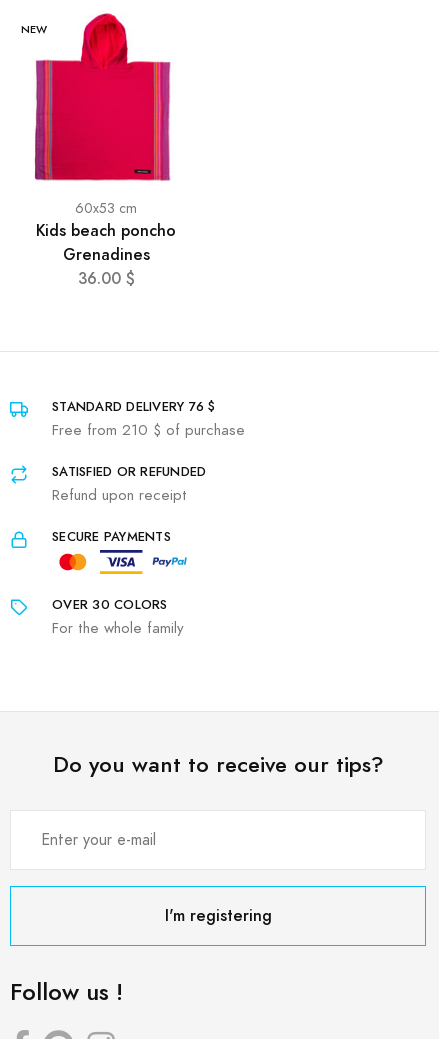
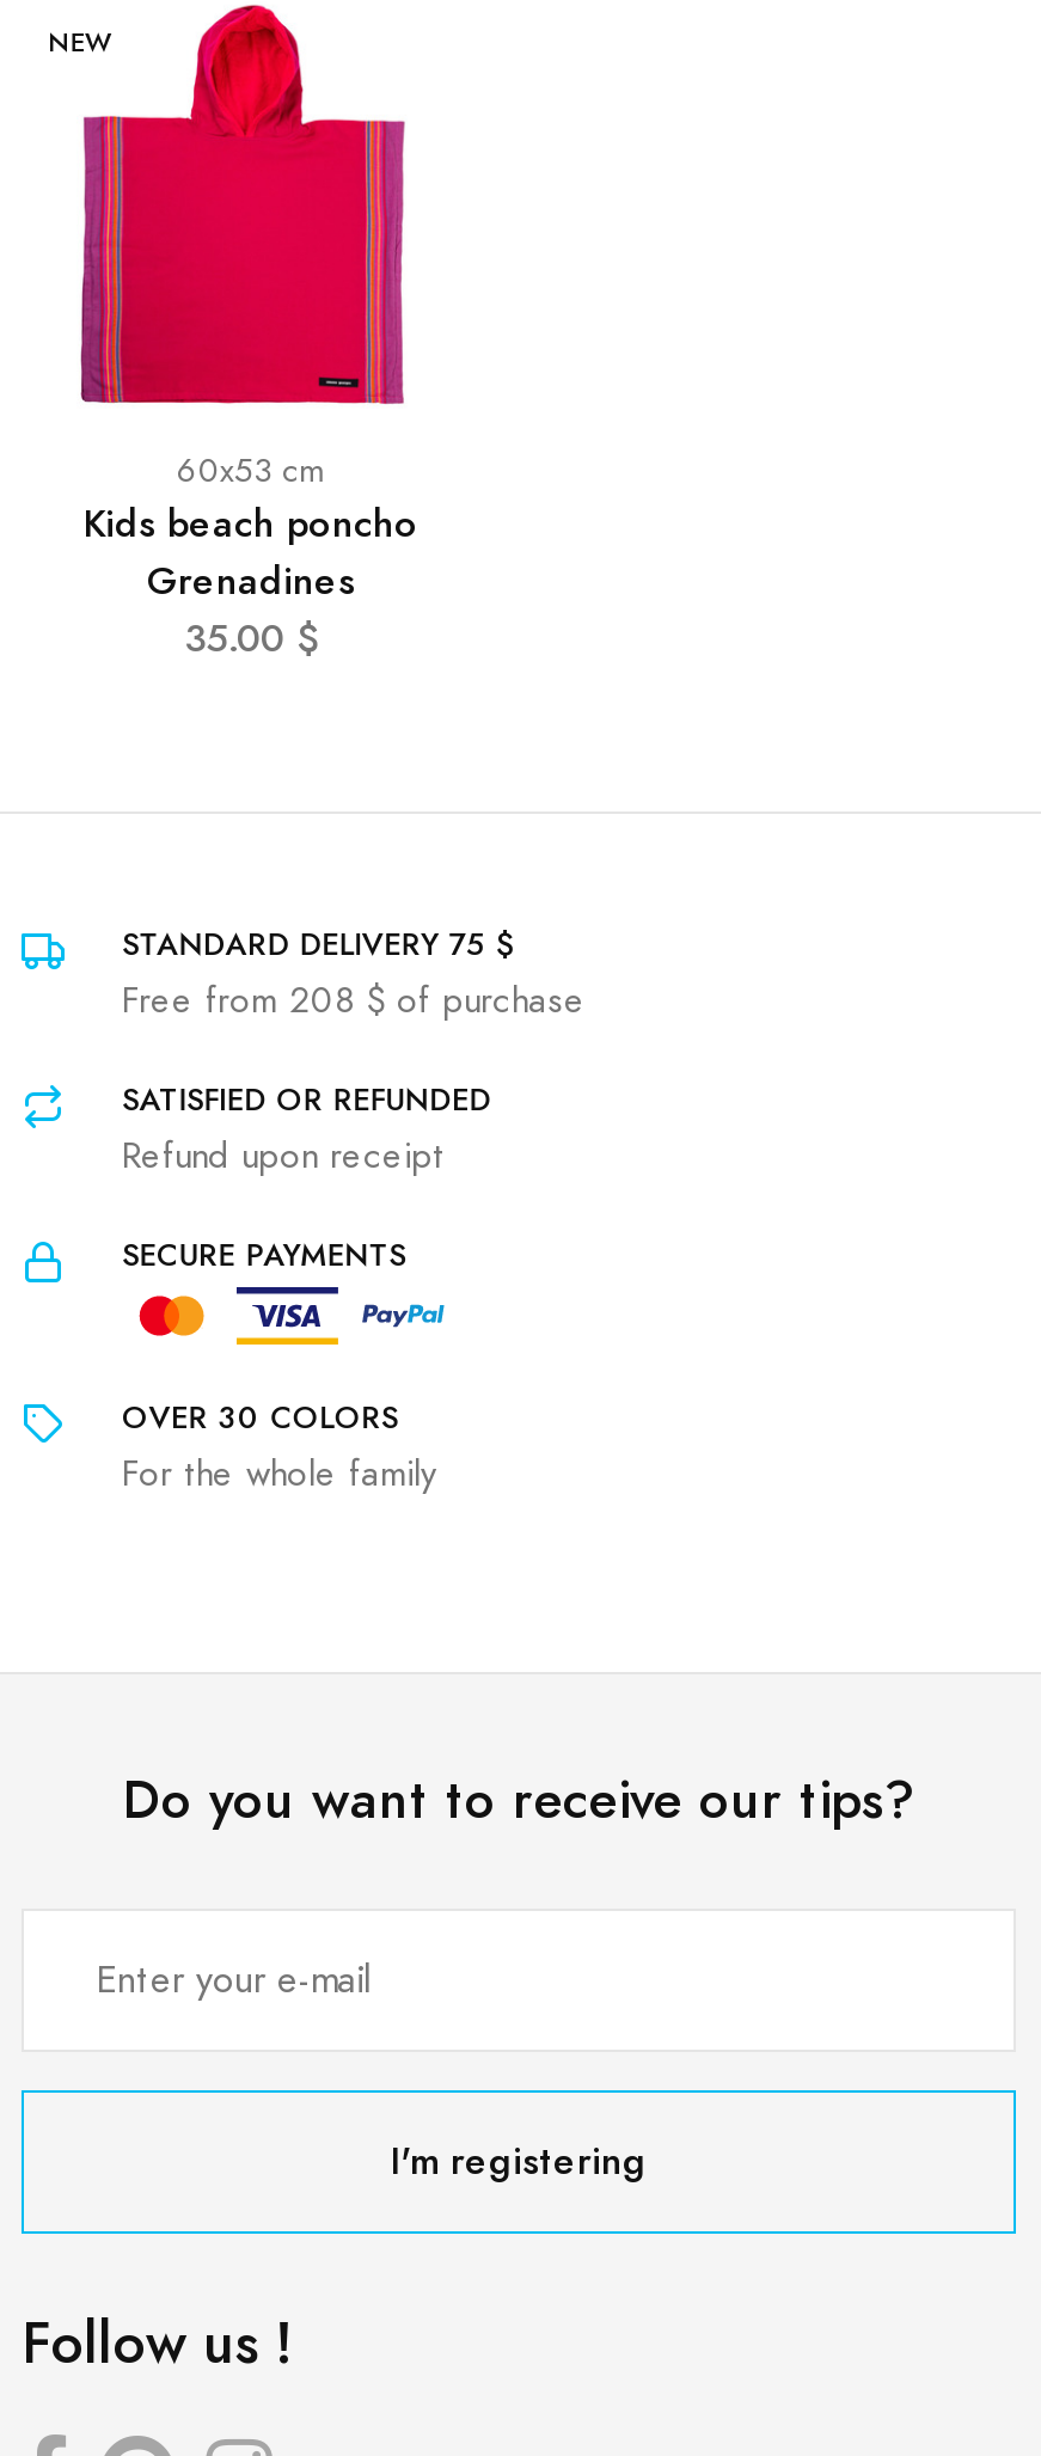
[77,267,134,290] 36.00 $ -> [184,611,318,666] 35.00 $
[52,398,216,416] STANDARD DELIVERY 76 $ -> [122,924,513,967] STANDARD DELIVERY 75 $
[52,420,245,440] Free from 210 $ of purchase -> [122,976,586,1024] Free from 208 $ of purchase

